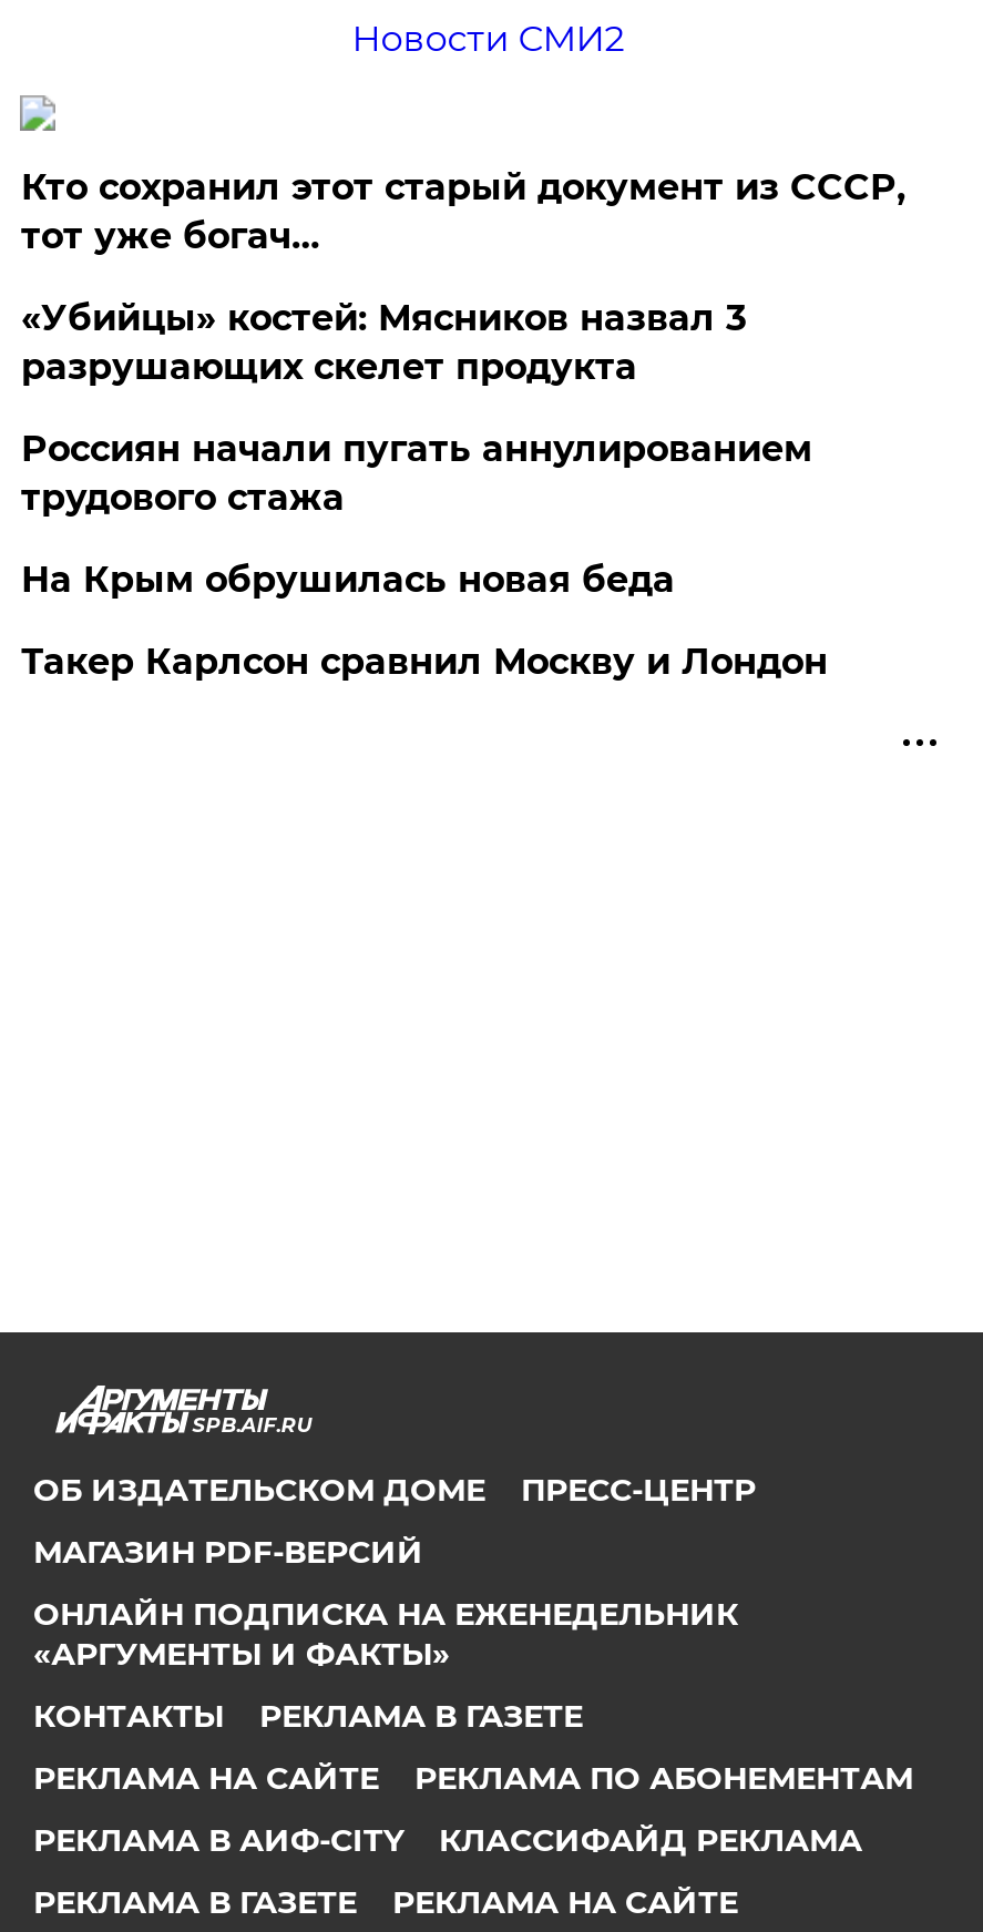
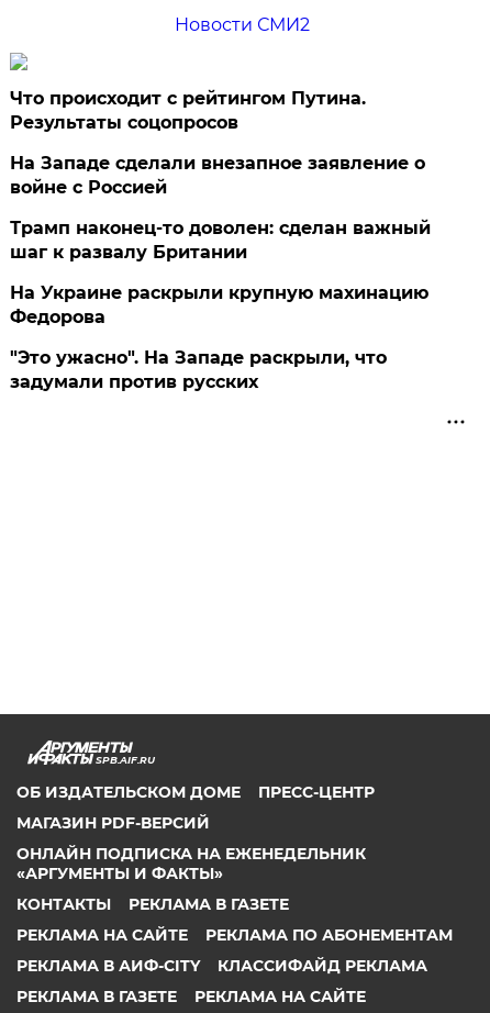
[21,166,905,257] Кто сохранил этот старый документ из СССР, | тот уже богач… -> [10,88,366,133] Что происходит с рейтингом Путина. | Результаты соцопросов
[21,297,746,388] «Убийцы» костей: Мясников назвал 3 | разрушающих скелет продукта -> [10,153,426,198] На Западе сделали внезапное заявление о | войне с Россией
[21,428,812,519] Россиян начали пугать аннулированием | трудового стажа -> [10,217,431,262] Трамп наконец-то доволен: сделан важный | шаг к развалу Британии
[21,558,675,601] На Крым обрушилась новая беда -> [10,282,429,327] На Украине раскрыли крупную махинацию | Федорова
[21,640,828,683] Такер Карлсон сравнил Москву и Лондон -> [10,347,387,392] "Это ужасно". На Западе раскрыли, что | задумали против русских

